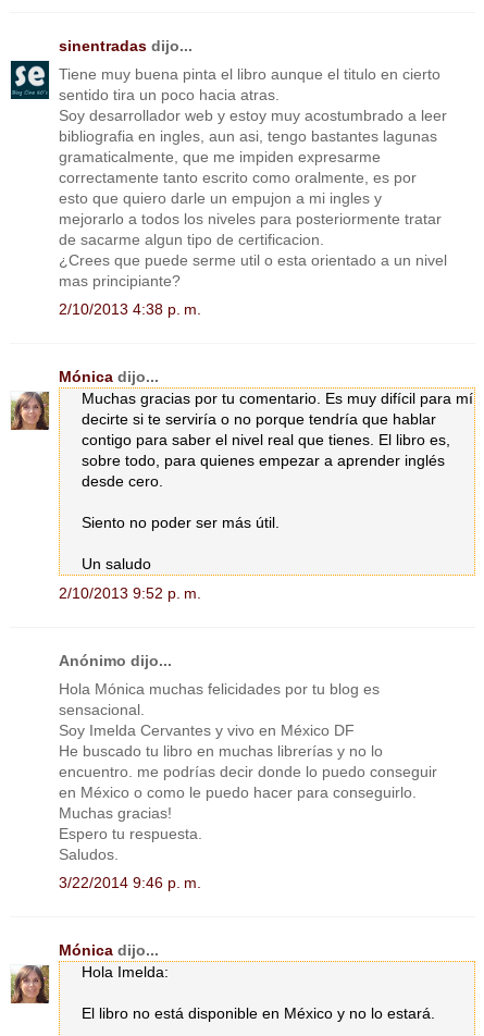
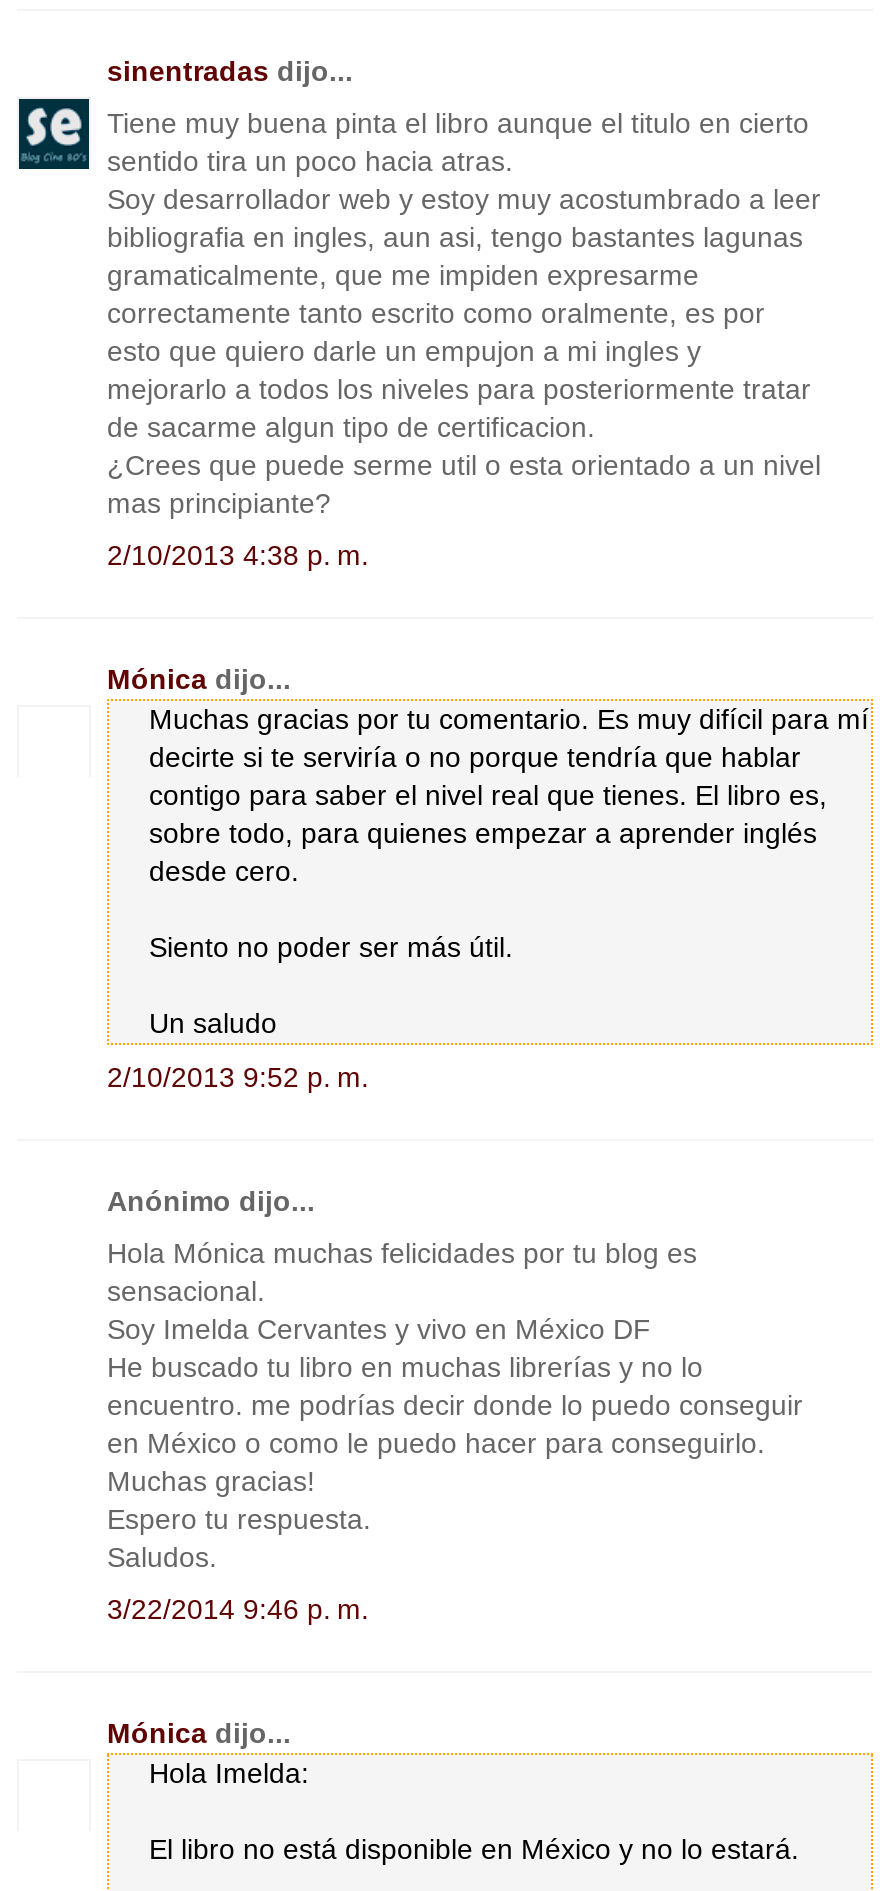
[10,391,50,431] [image] -> none
[10,964,50,1004] [image] -> none

